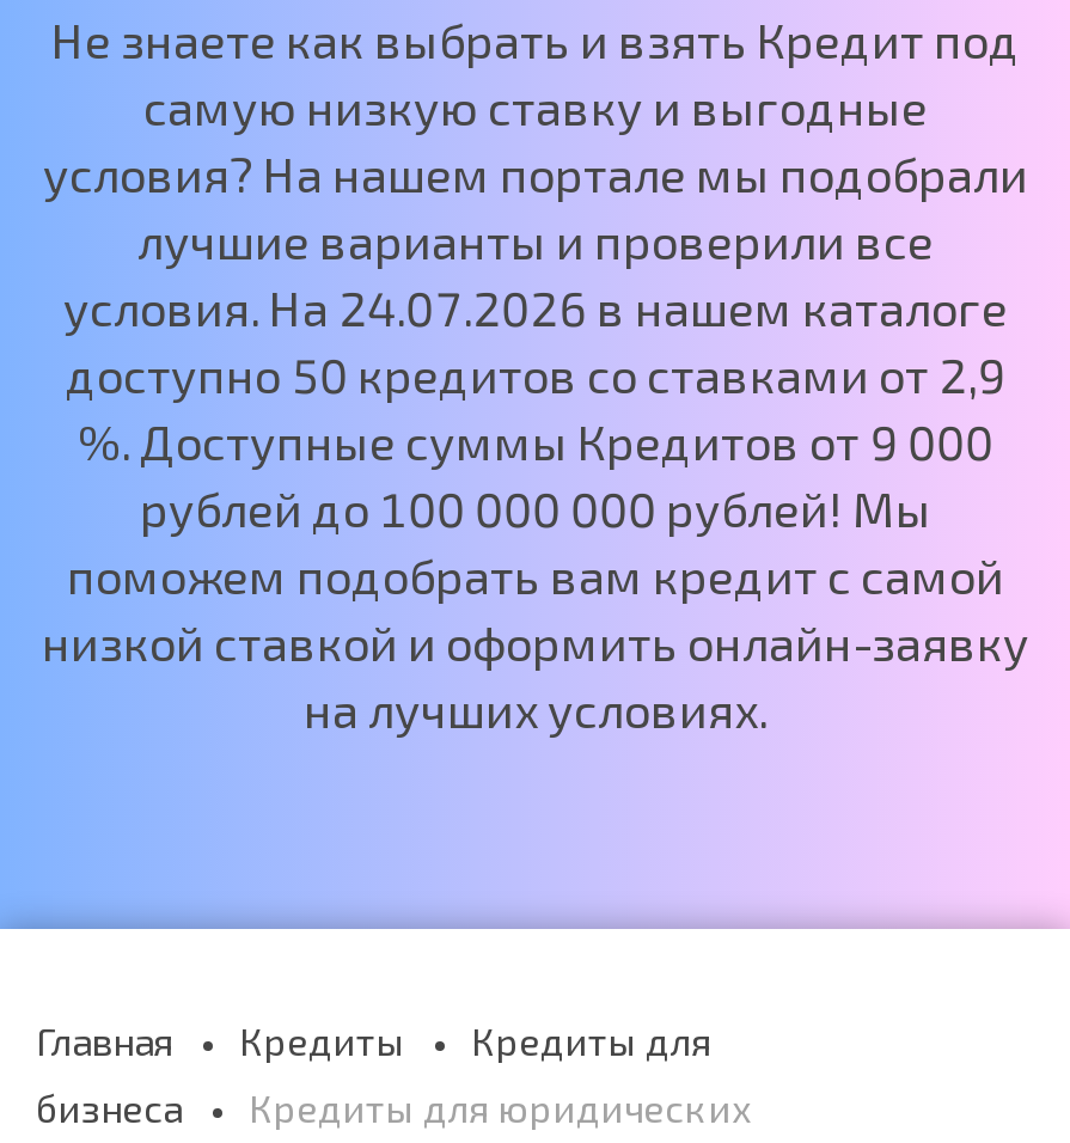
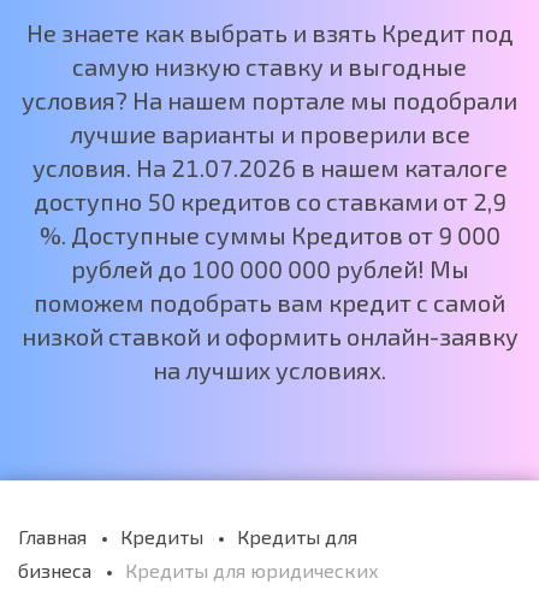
[63,279,1008,336] условия. На 24.07.2026 в нашем каталоге -> [32,153,507,182] условия. На 21.07.2026 в нашем каталоге

